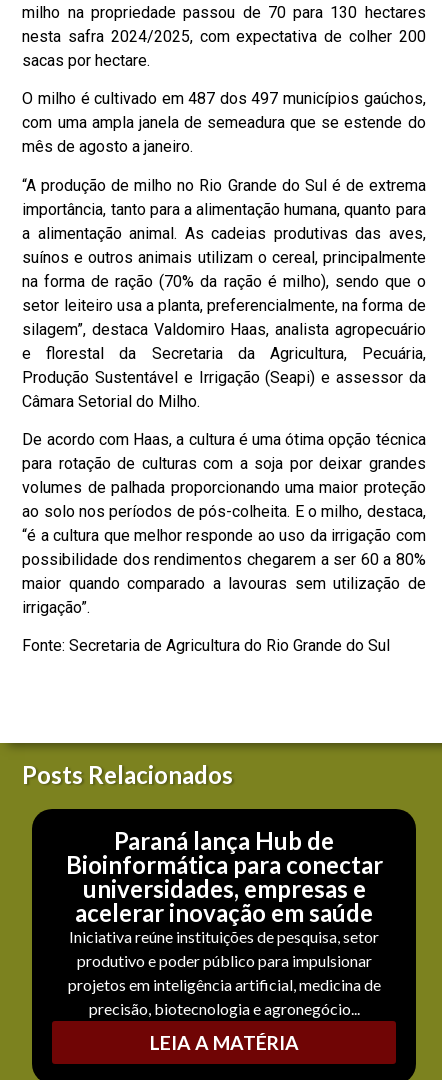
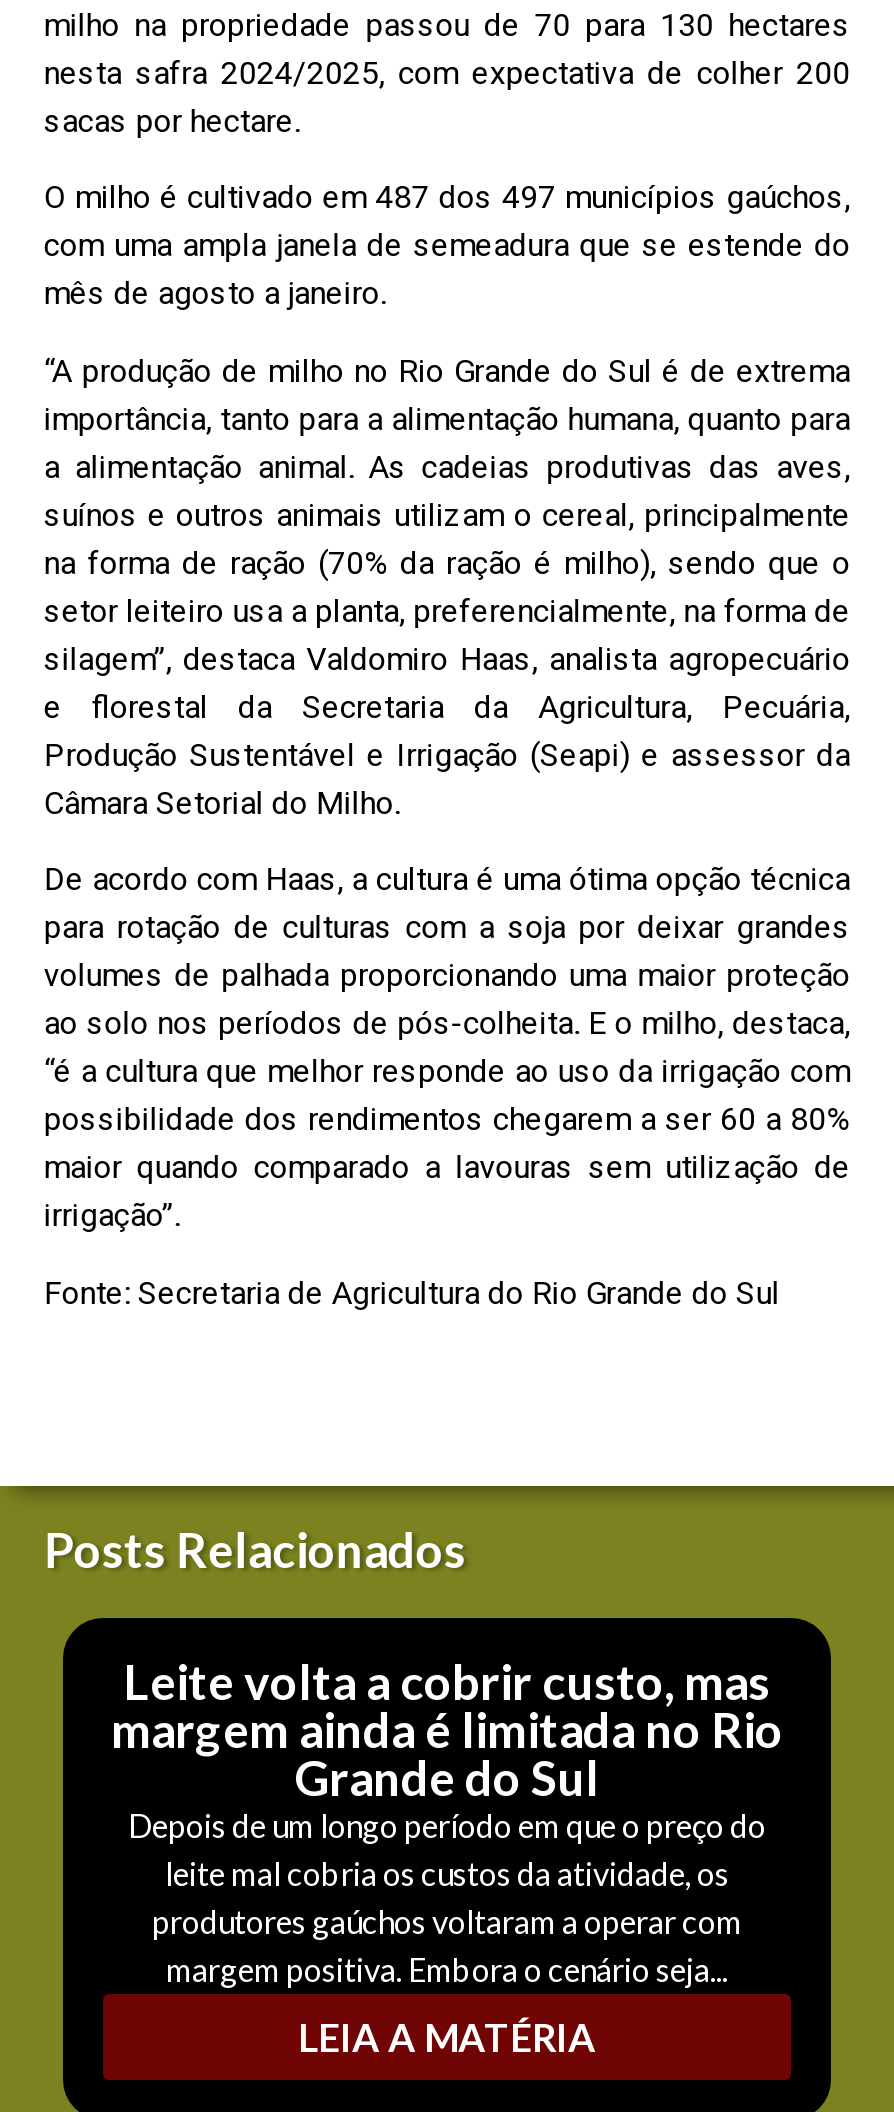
[65,826,382,1018] Paraná lança Hub de | Bioinformática para conectar | universidades, empresas e | acelerar inovação em saúde | Iniciativa reúne instituições de pesquisa, setor | produtivo e poder público para impulsionar | projetos em inteligência artificial, medicina de | precisão, biotecnologia e agronegócio... -> [111,1652,783,1988] Leite volta a cobrir custo, mas | margem ainda é limitada no Rio | Grande do Sul | Depois de um longo período em que o preço do | leite mal cobria os custos da atividade, os | produtores gaúchos voltaram a operar com | margem positiva. Embora o cenário seja...

